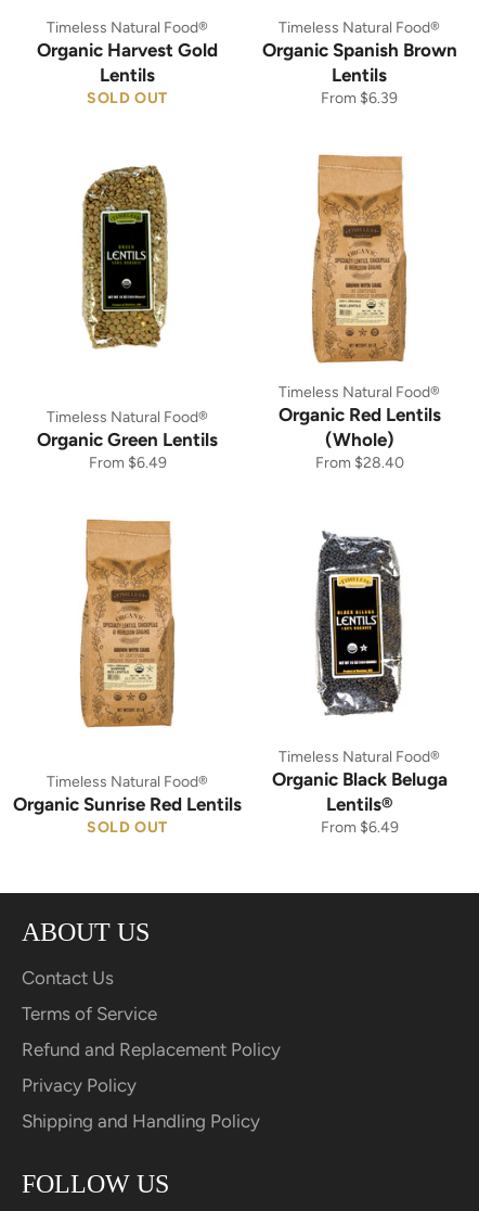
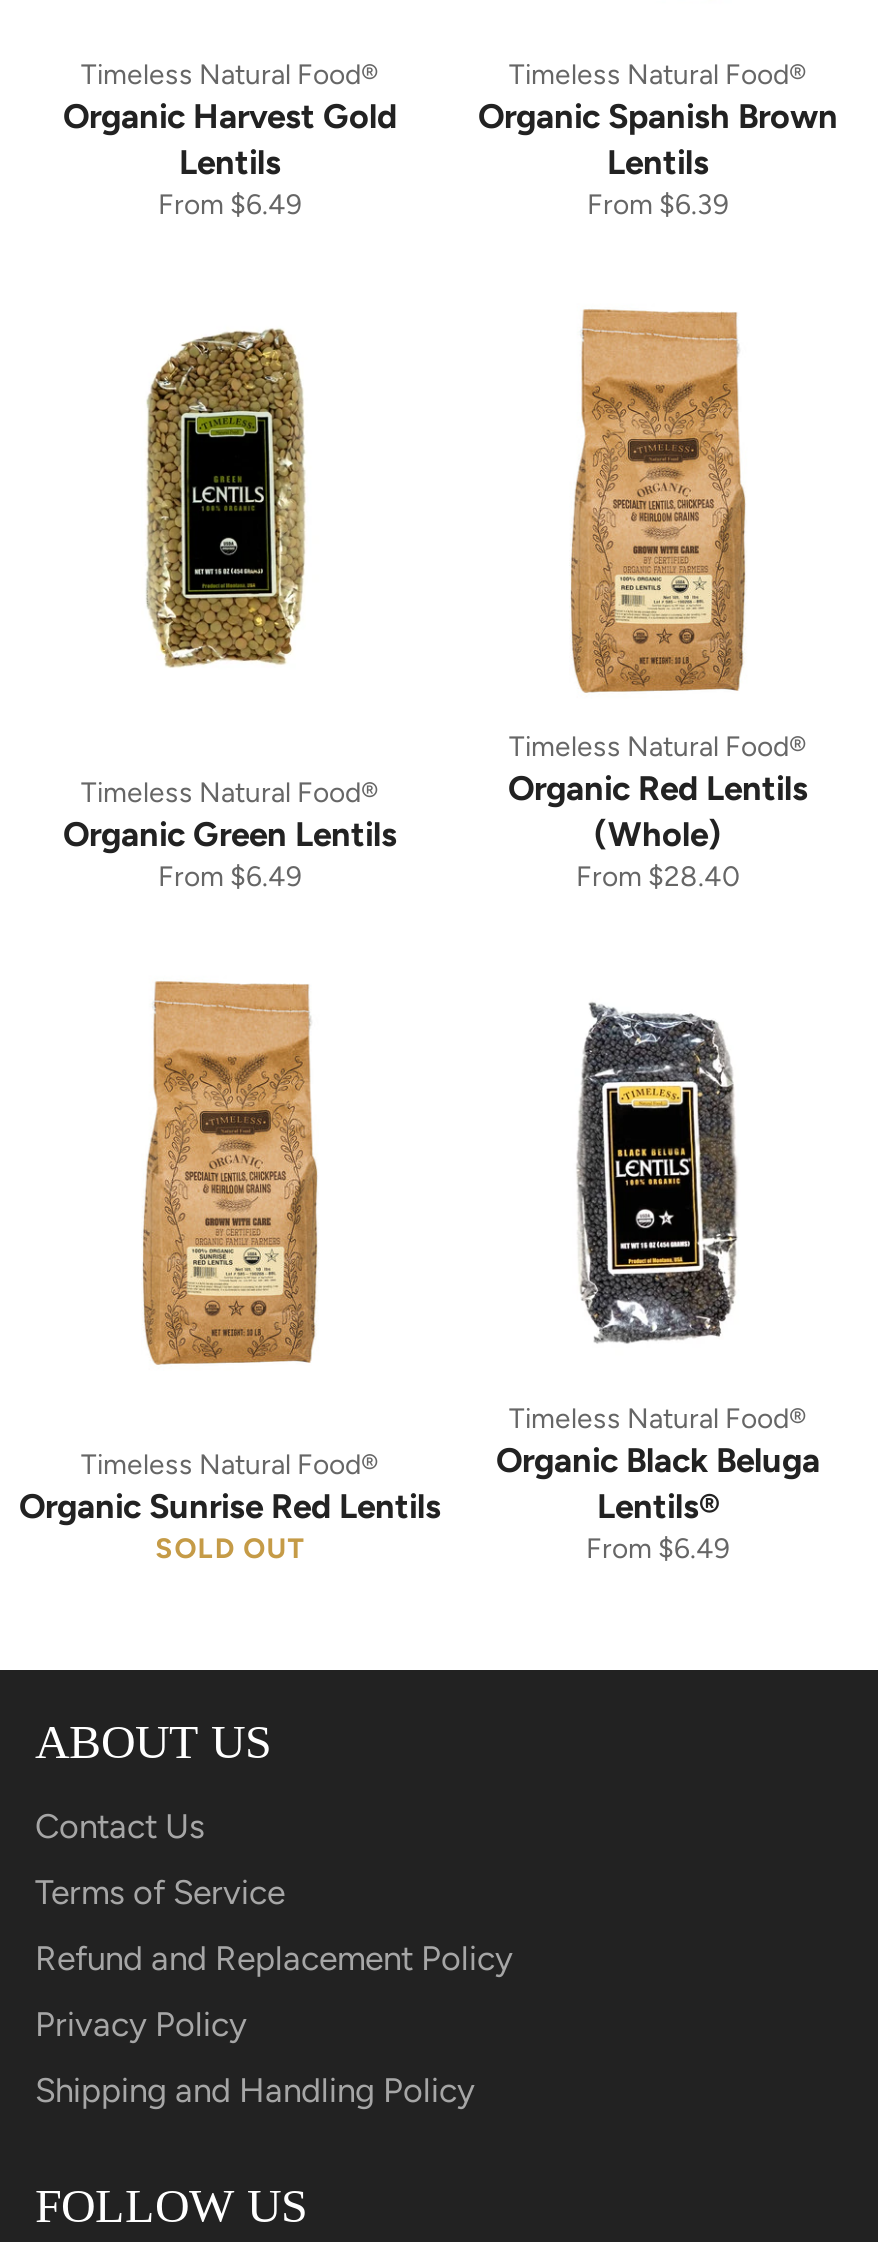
[87,89,168,108] SOLD OUT -> [158,189,302,223] From $6.49

